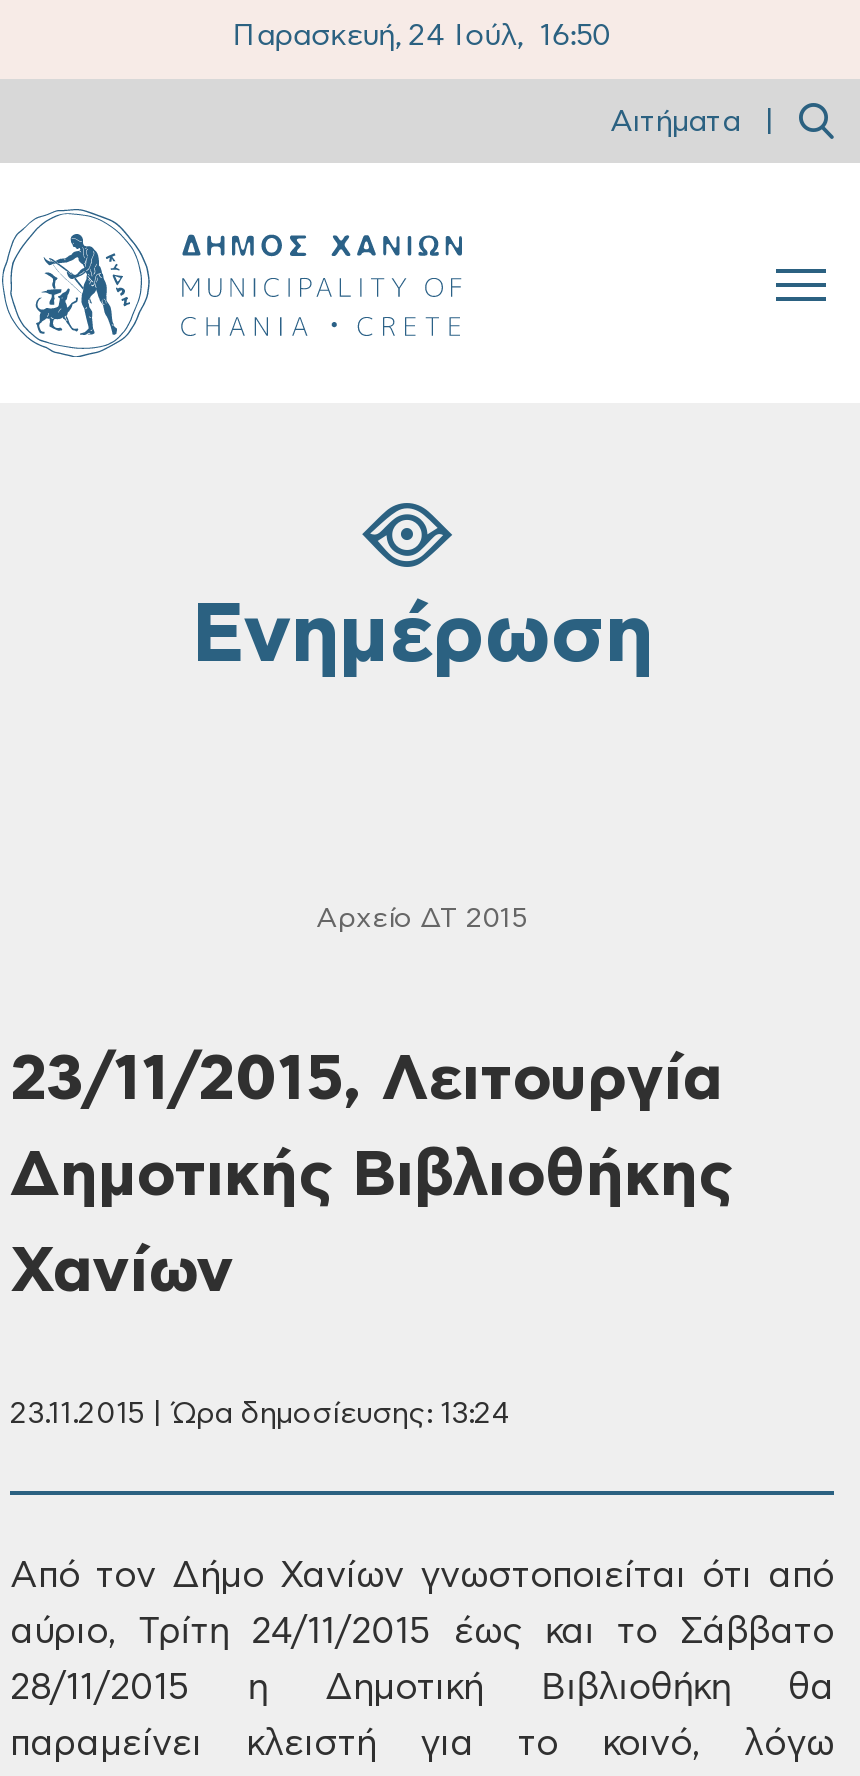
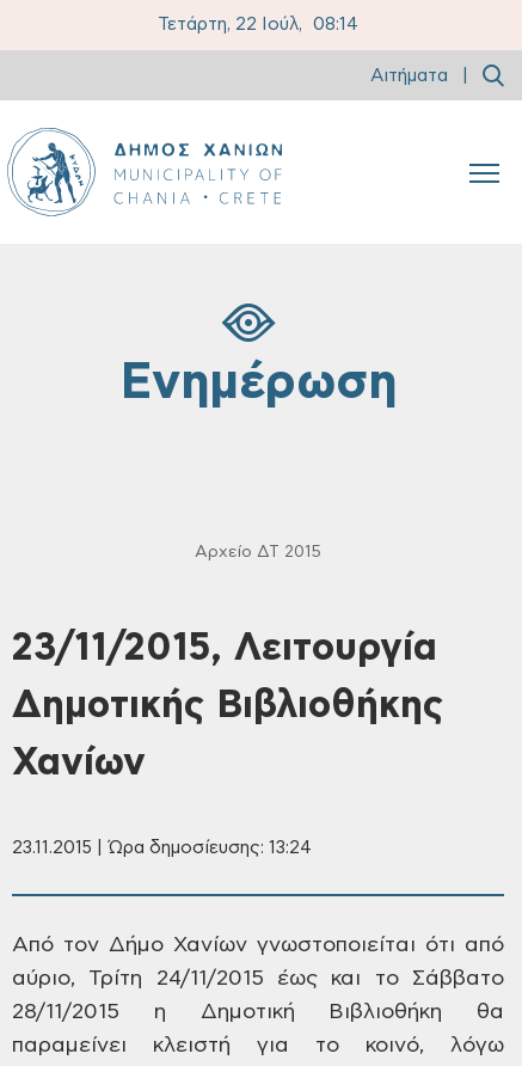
[232,21,612,51] Παρασκευή, 24 Ιούλ, 16:50 -> [158,16,358,33] Τετάρτη, 22 Ιούλ, 08:14

